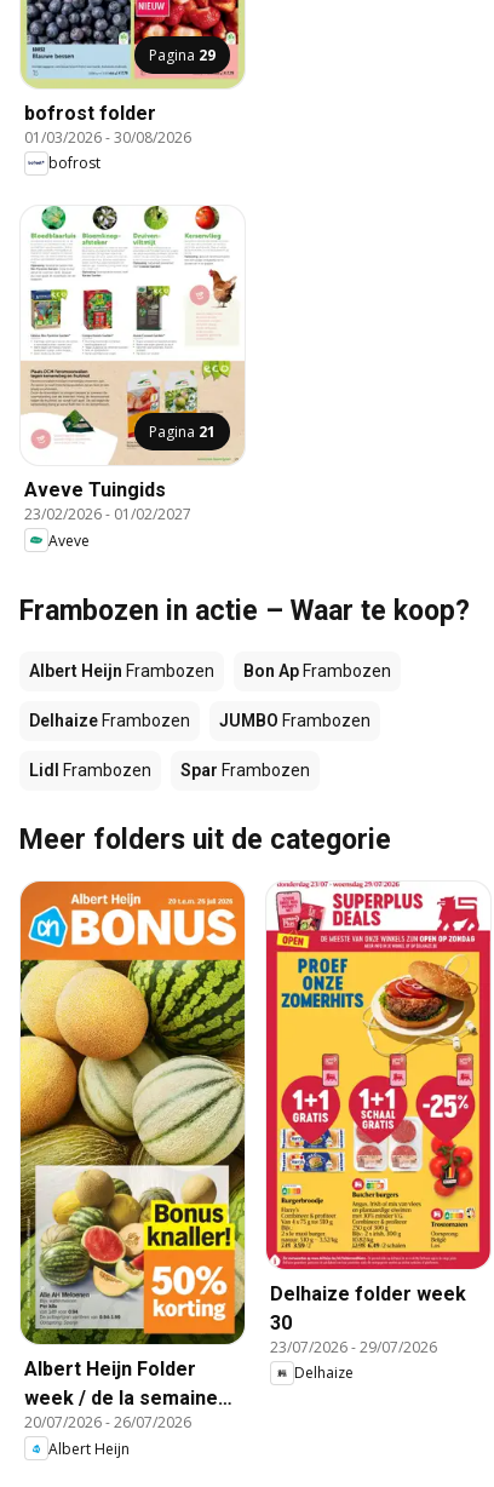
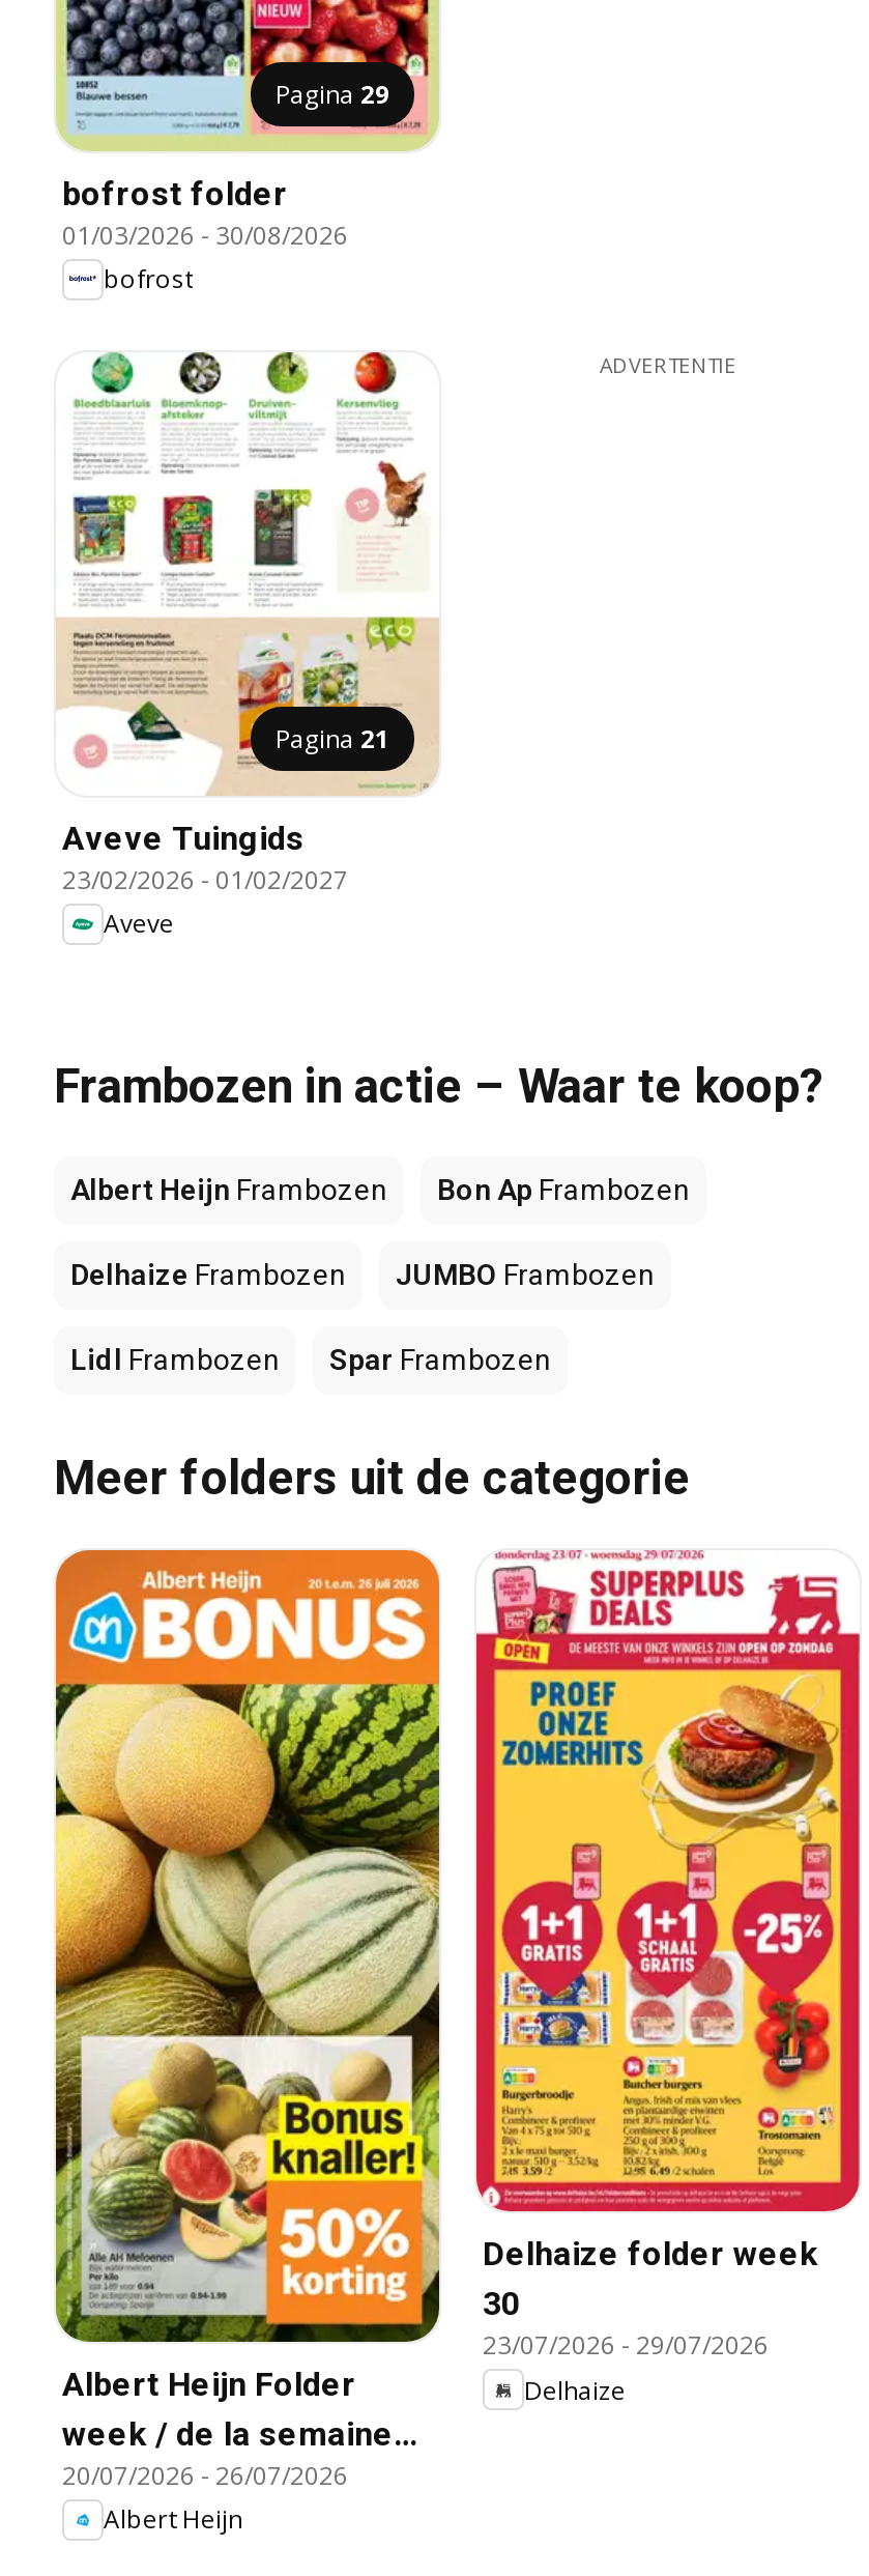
none -> [600,350,736,379] ADVERTENTIE

